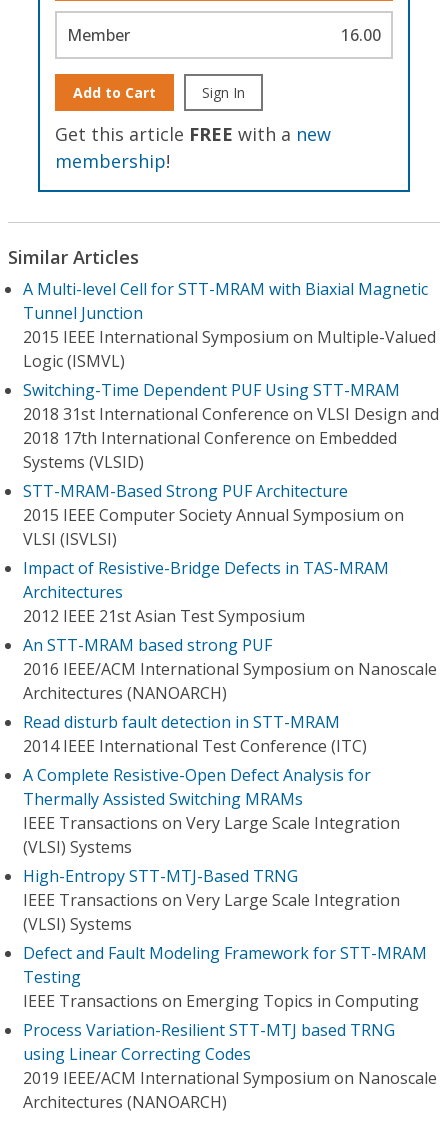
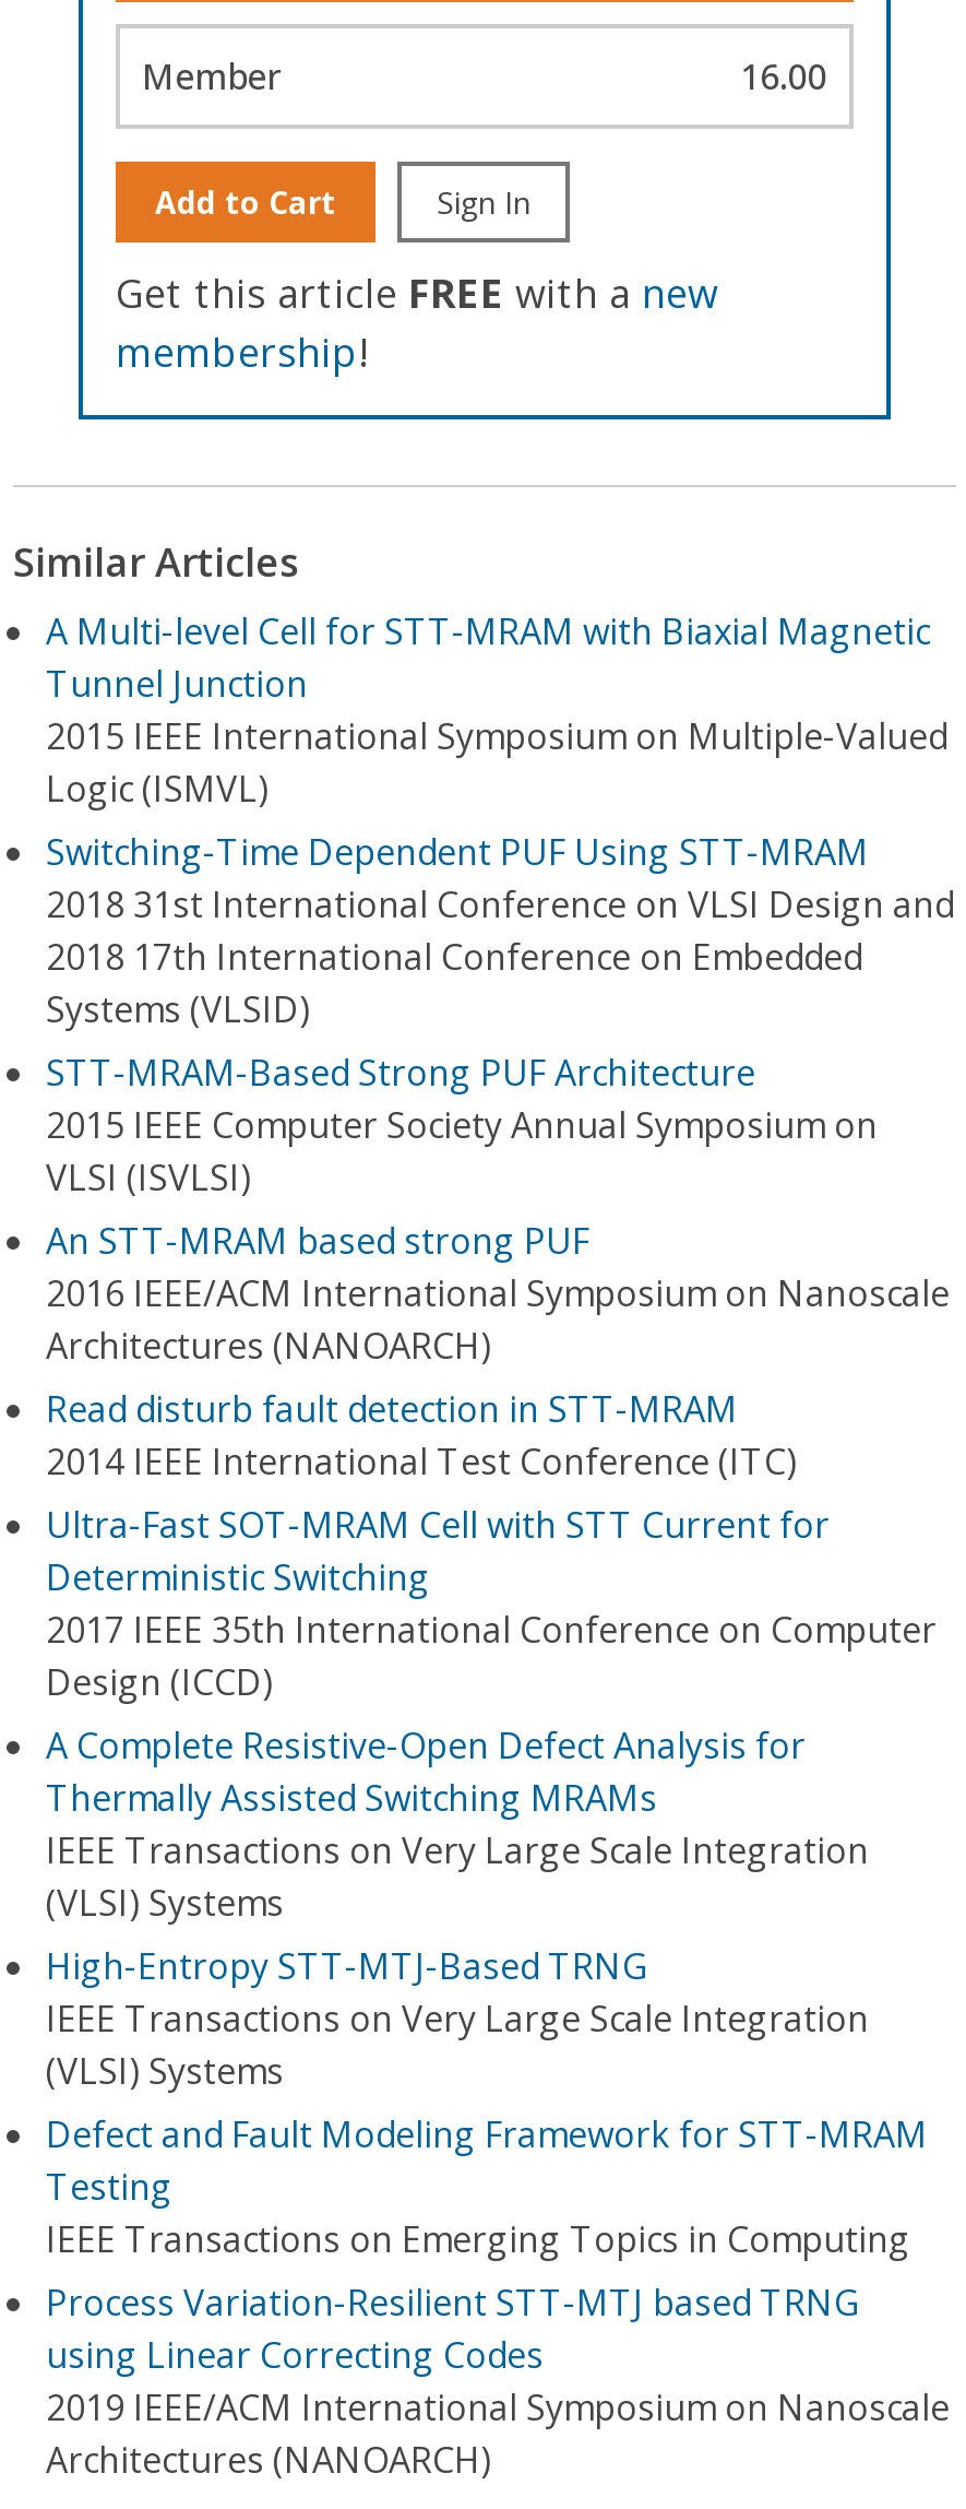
[23,557,389,627] Impact of Resistive-Bridge Defects in TAS-MRAM | Architectures | 2012 IEEE 21st Asian Test Symposium -> none
moved [23,634,437,757] -> [46,1217,950,1486]: An STT-MRAM based strong PUF | 2016 IEEE/ACM International Symposium on Nanoscale | Architectures (NANOARCH) | Read disturb fault detection in STT-MRAM | 2014 IEEE International Test Conference (ITC)
none -> [46,1501,937,1706] Ultra-Fast SOT-MRAM Cell with STT Current for | Deterministic Switching | 2017 IEEE 35th International Conference on Computer | Design (ICCD)

